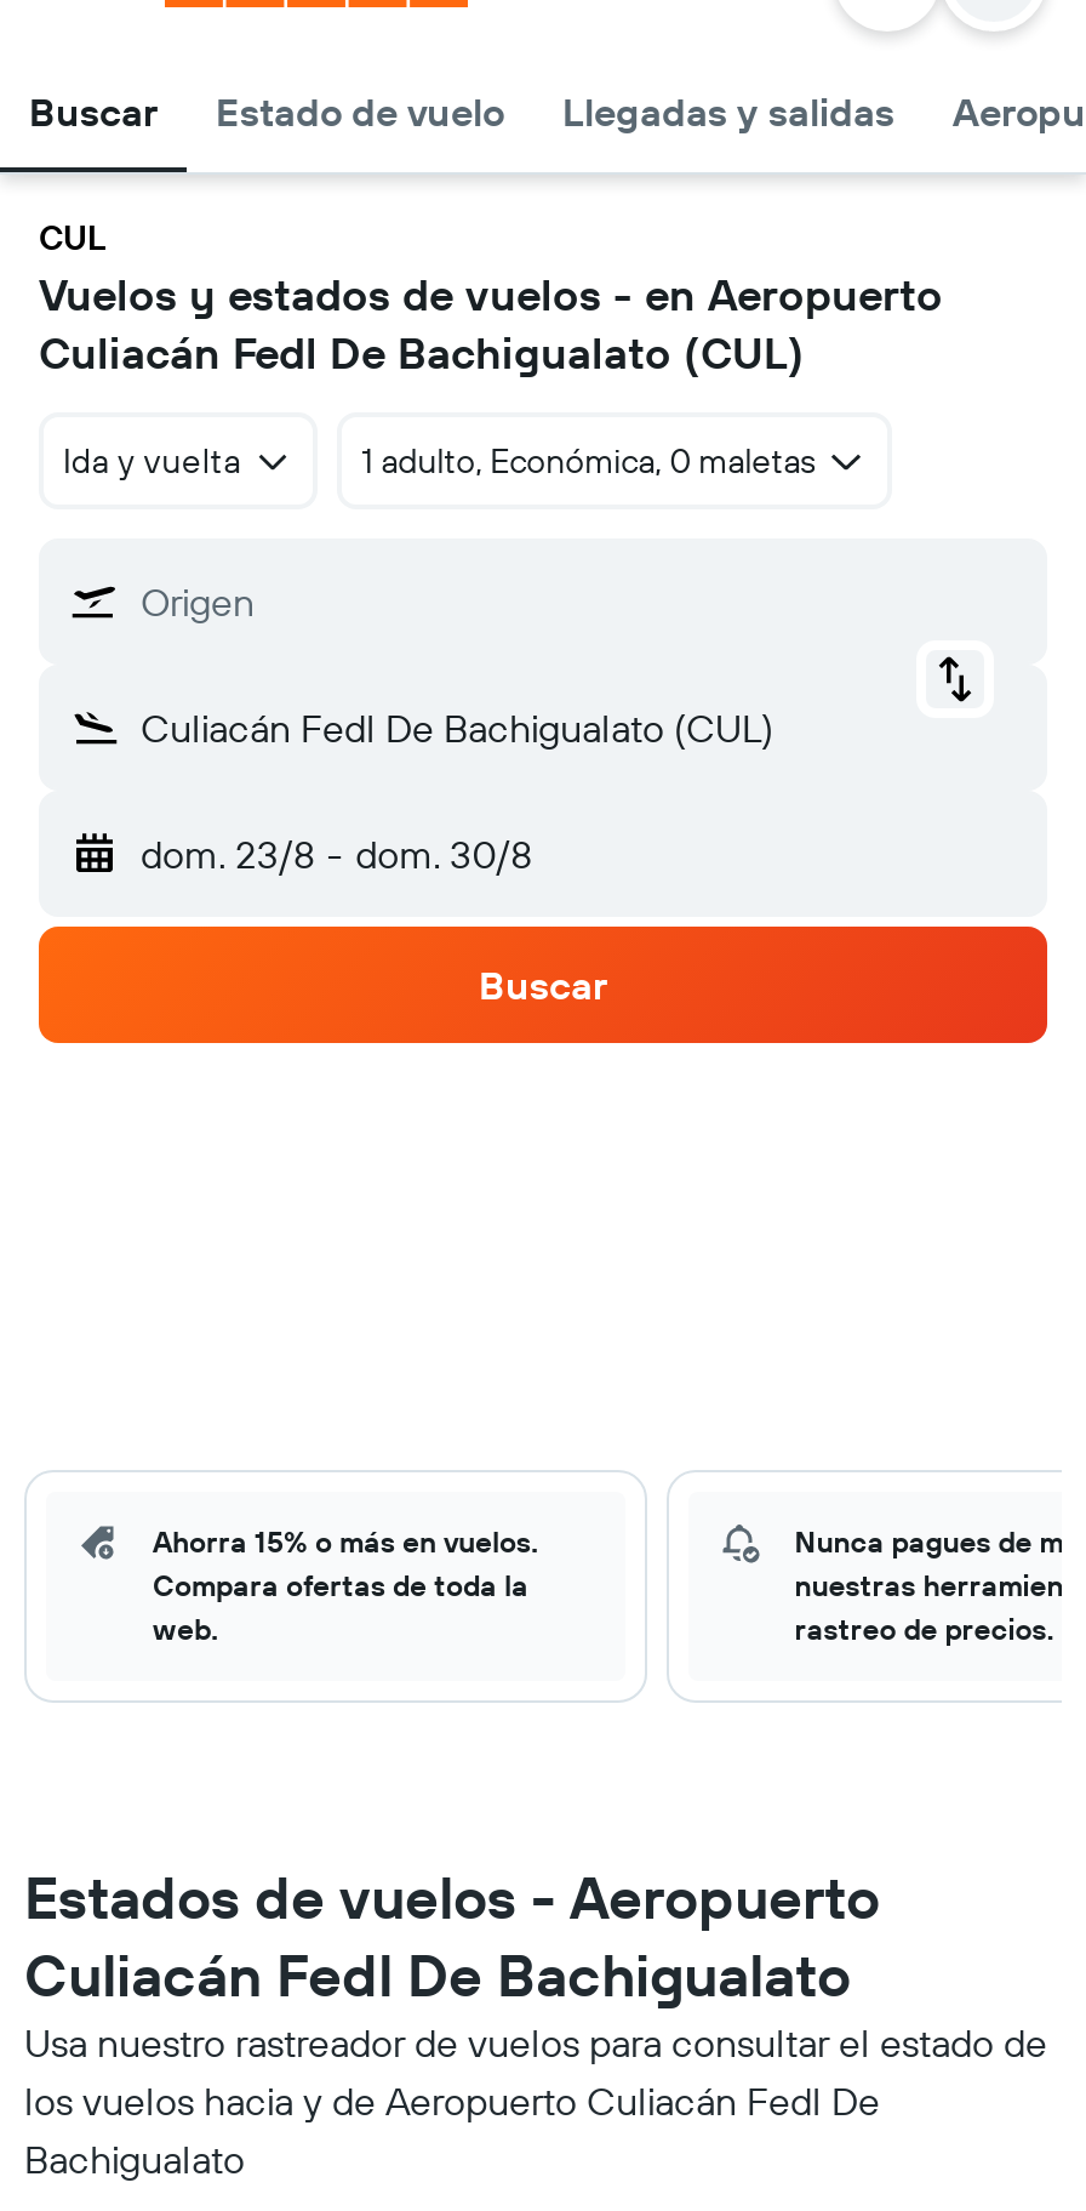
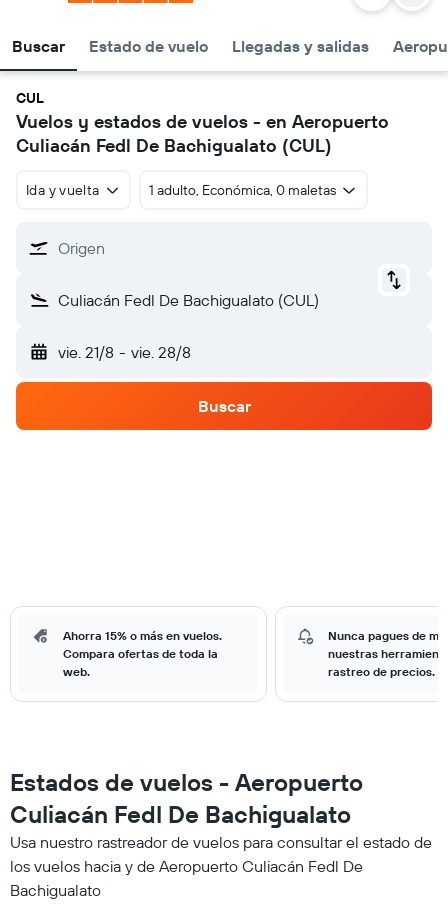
[141,830,532,878] dom. 23/8 - dom. 30/8 -> [58,342,191,362] vie. 21/8 - vie. 28/8

